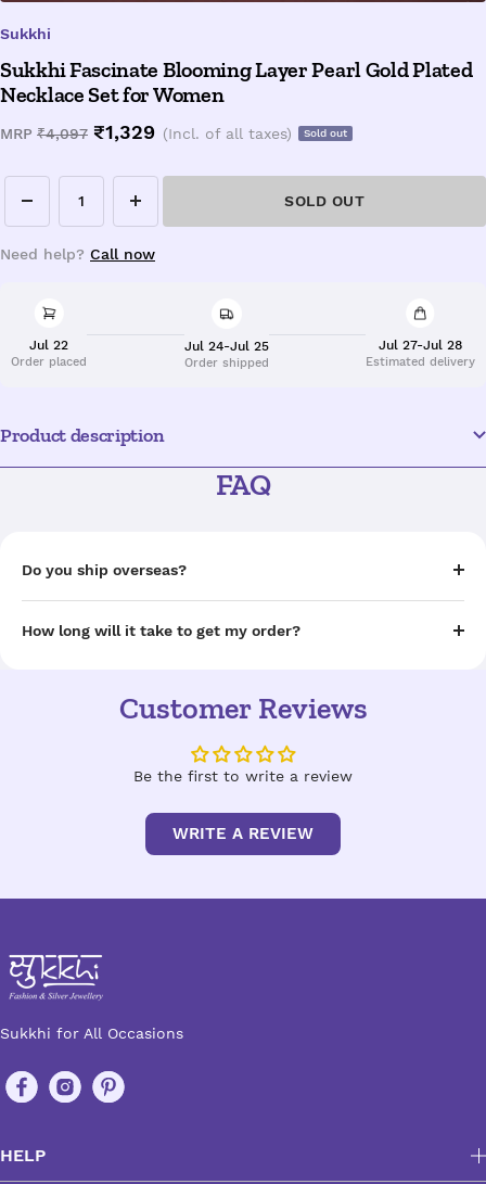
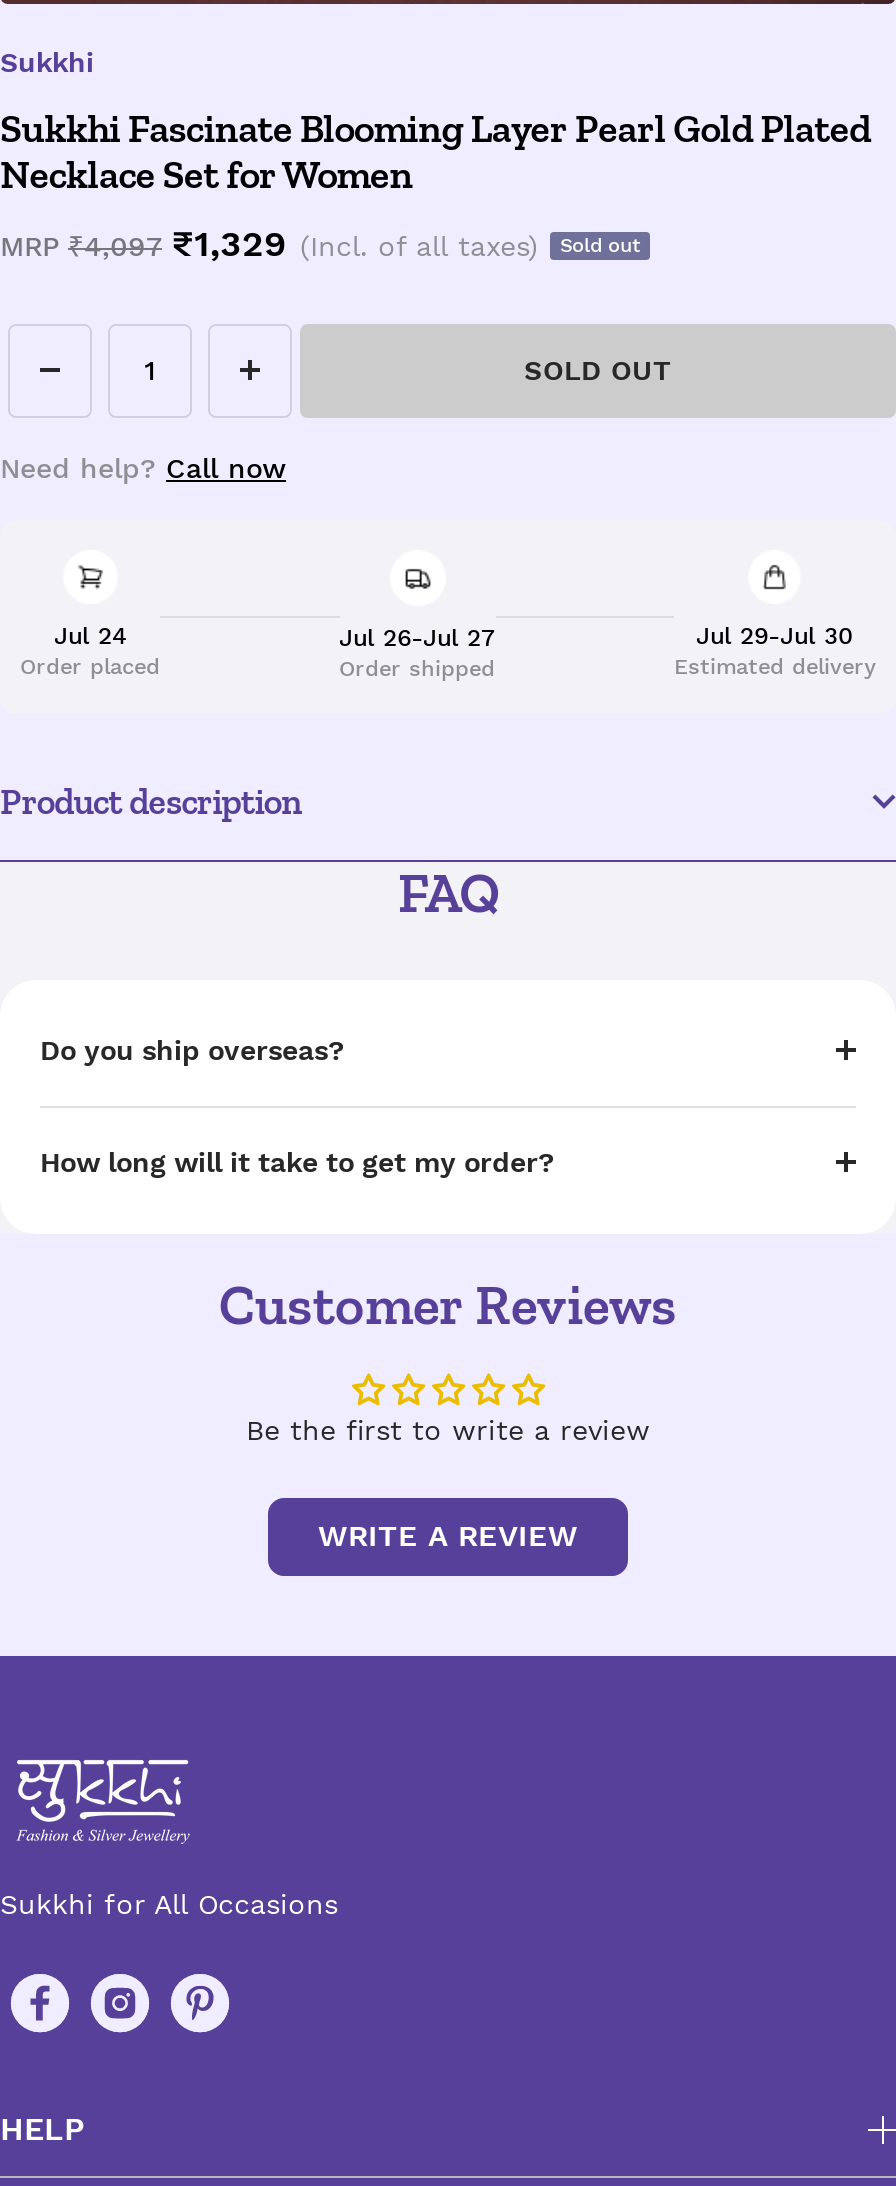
[29,337,68,352] Jul 22 -> [54,621,126,649] Jul 24
[184,338,268,353] Jul 24-Jul 25 -> [339,623,495,651] Jul 26-Jul 27
[379,337,462,352] Jul 27-Jul 28 -> [696,621,854,649] Jul 29-Jul 30

